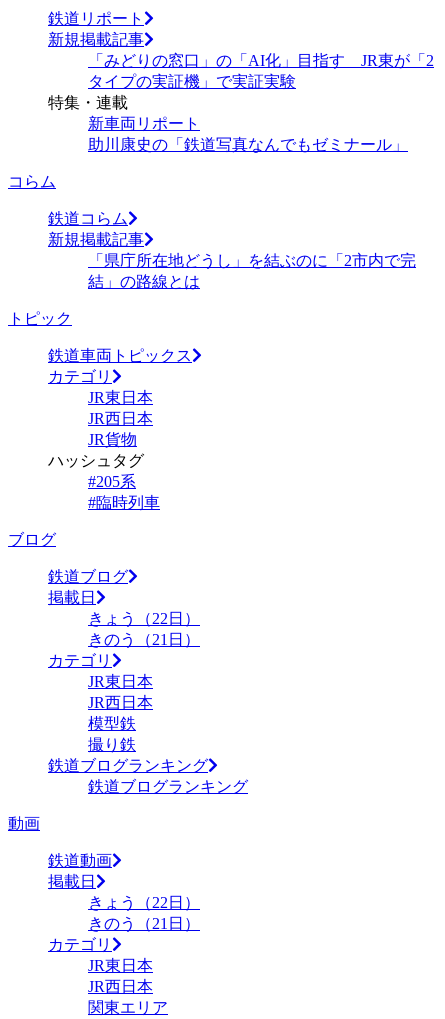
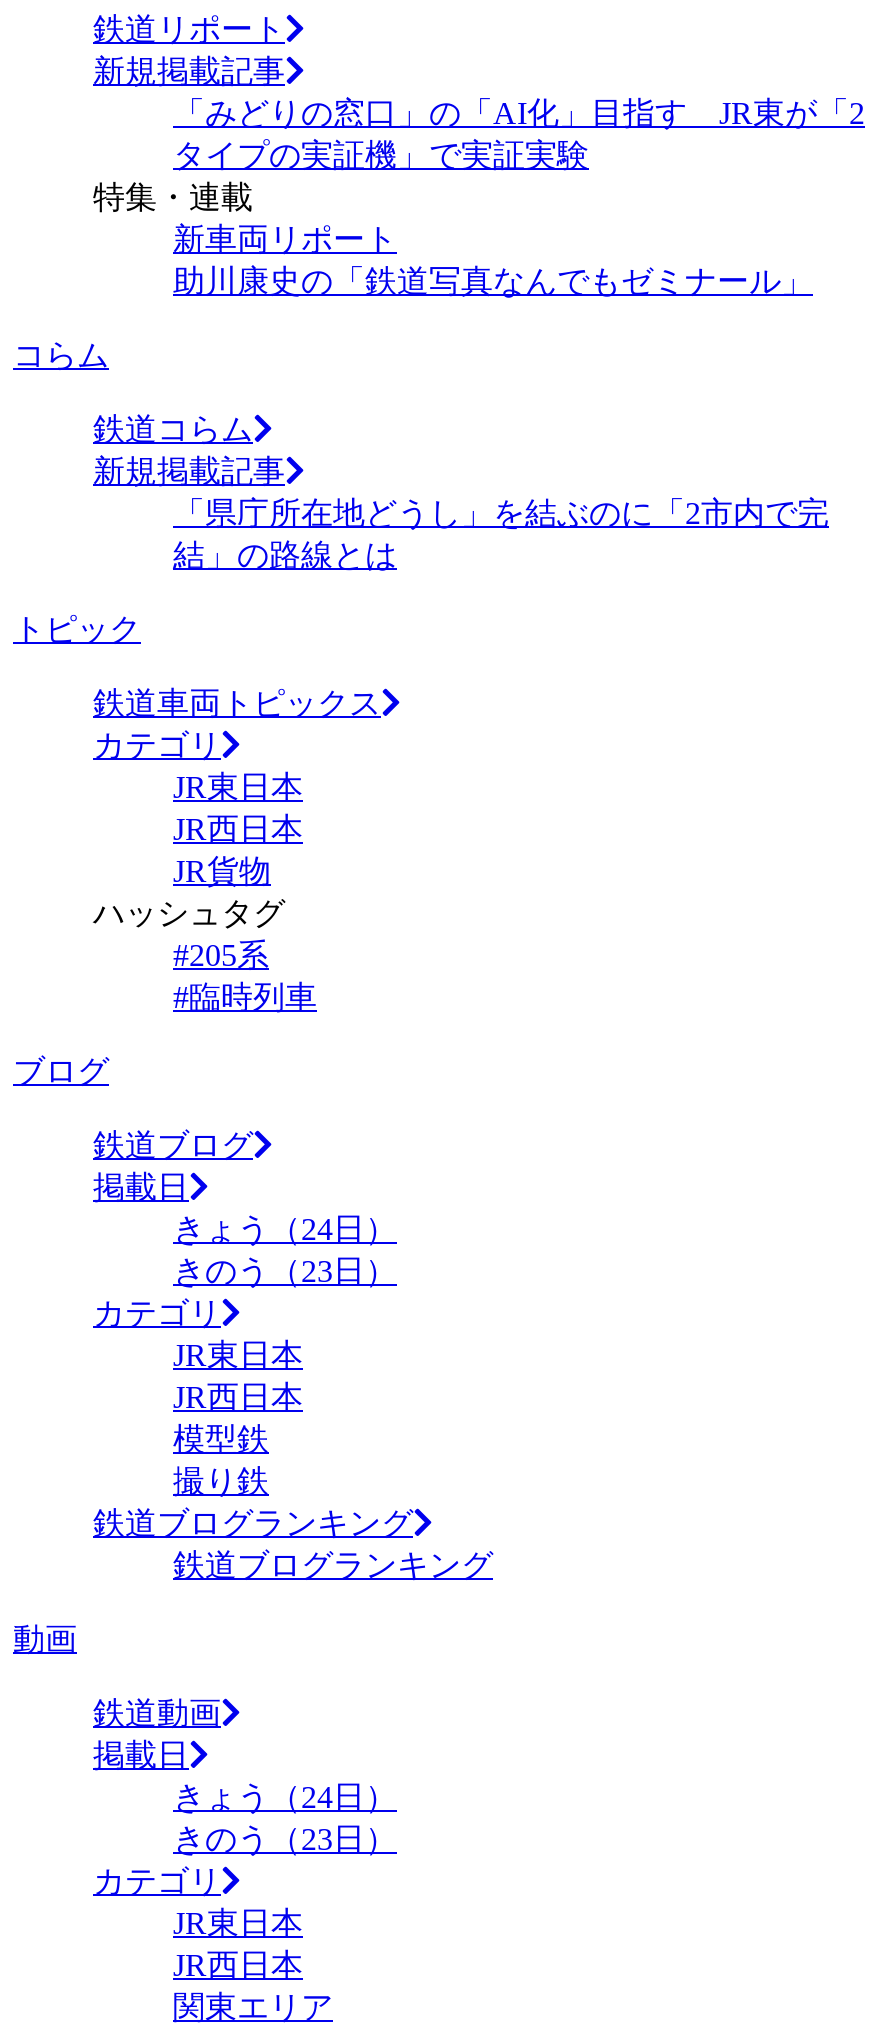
[88,610,200,627] きょう（22日） -> [173,1212,397,1246] きょう（24日）
[88,631,200,648] きのう（21日） -> [173,1254,397,1288] きのう（23日）
[88,894,200,911] きょう（22日） -> [173,1780,397,1814] きょう（24日）
[88,915,200,932] きのう（21日） -> [173,1822,397,1856] きのう（23日）

